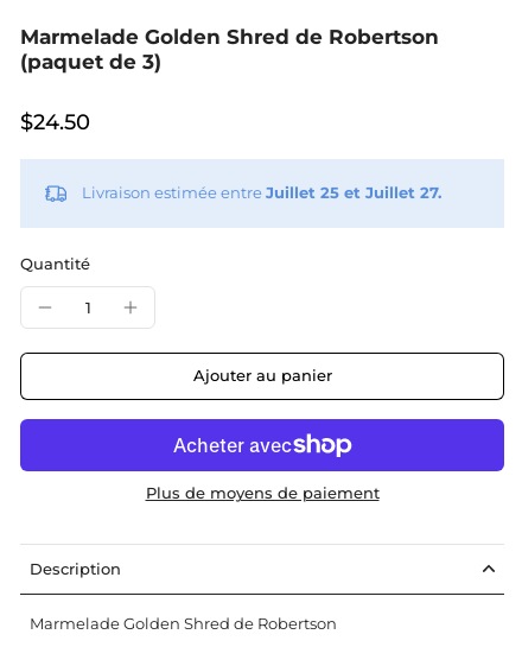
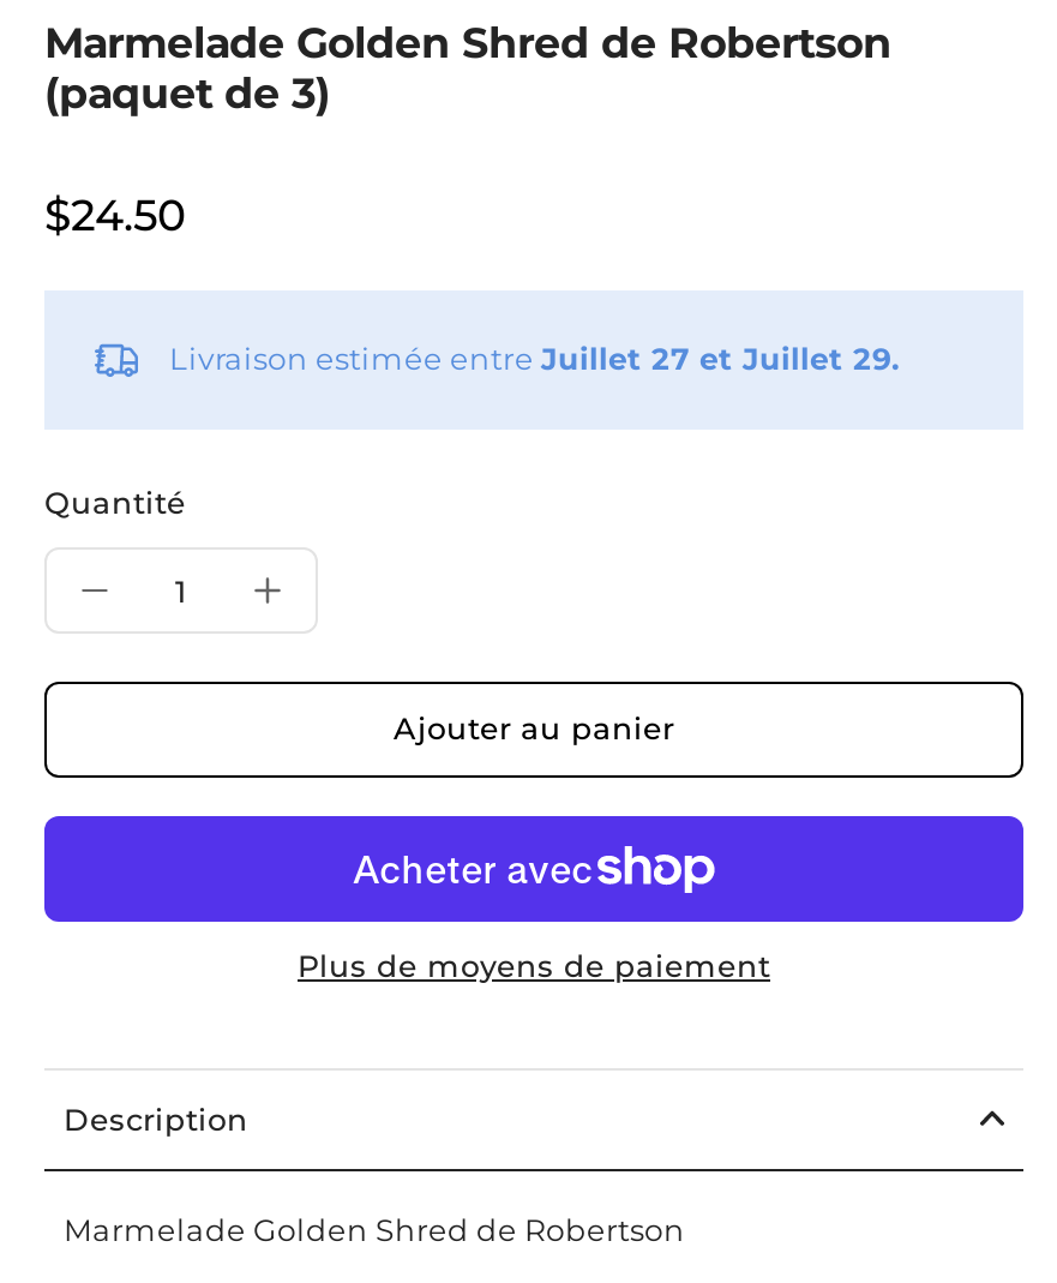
[82,184,441,202] Livraison estimée entre Juillet 25 et Juillet 27. -> [169,341,899,377] Livraison estimée entre Juillet 27 et Juillet 29.

